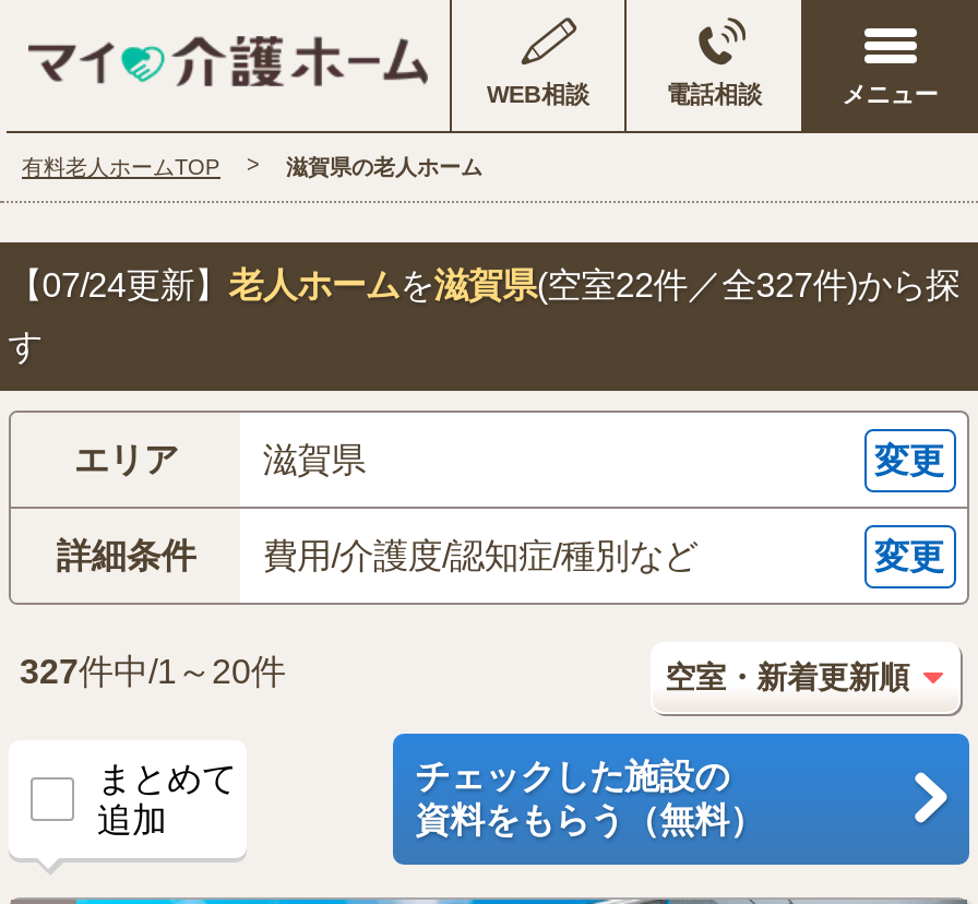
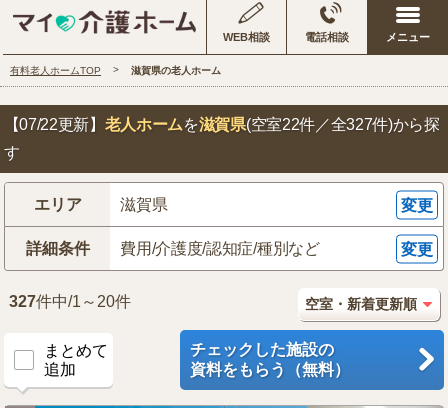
[8,267,960,304] 【07/24更新】老人ホームを滋賀県(空室22件／全327件)から探 -> [4,116,440,133] 【07/22更新】老人ホームを滋賀県(空室22件／全327件)から探

